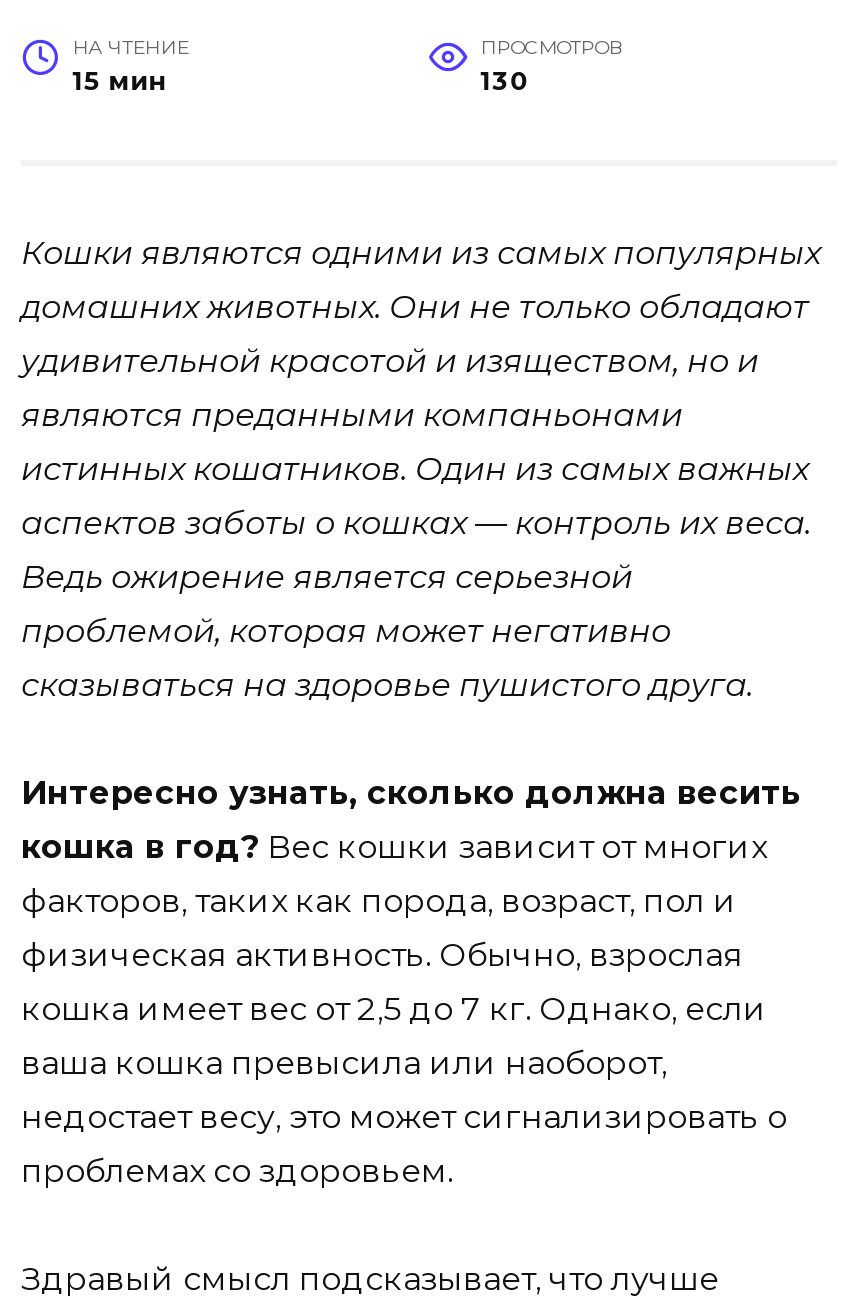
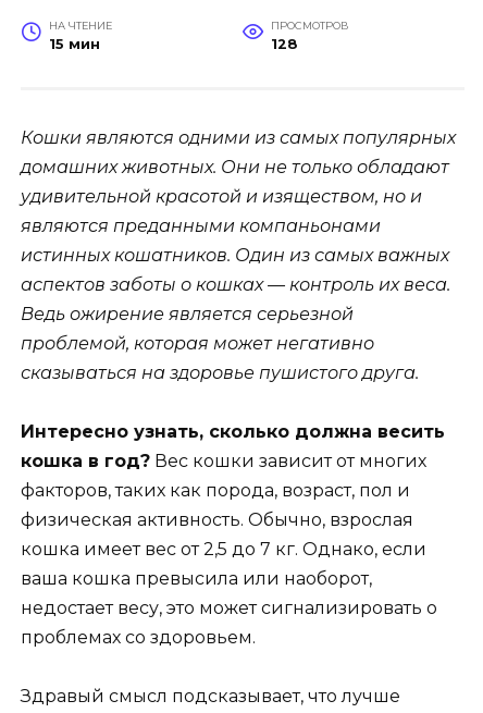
[480,65,530,95] 130 -> [270,35,298,52] 128

